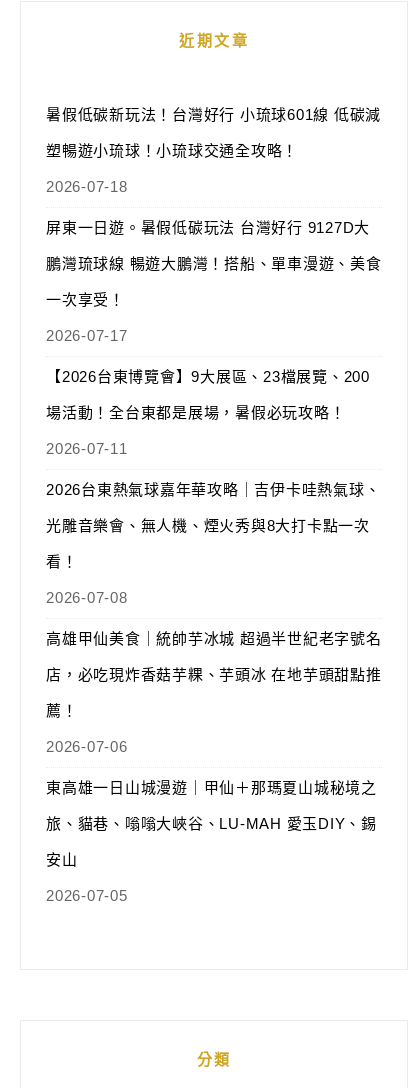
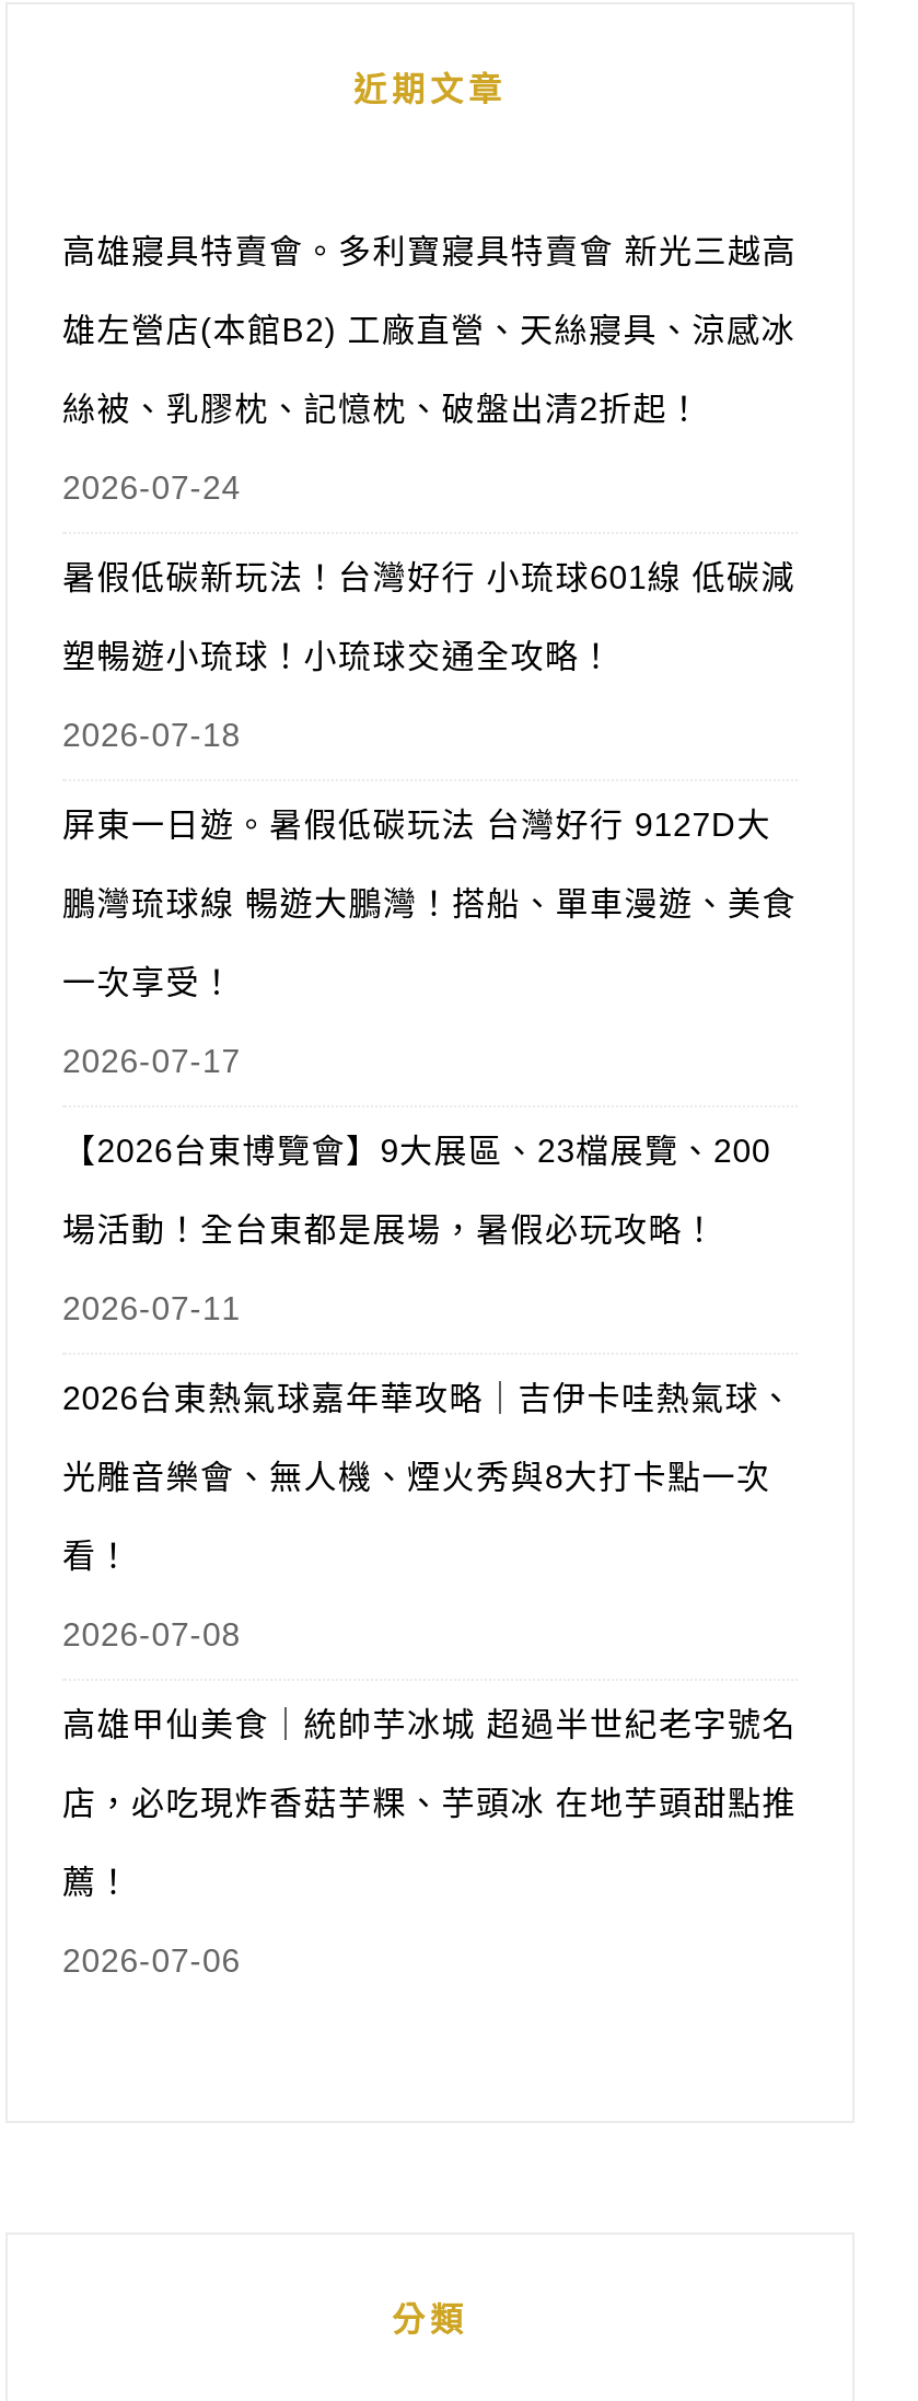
none -> [62,232,797,506] 高雄寢具特賣會。多利寶寢具特賣會 新光三越高 | 雄左營店(本館B2) 工廠直營、天絲寢具、涼感冰 | 絲被、乳膠枕、記憶枕、破盤出清2折起！ | 2026-07-24
moved [46,106,381,755] -> [62,558,797,1979]: 暑假低碳新玩法！台灣好行 小琉球601線 低碳減 | 塑暢遊小琉球！小琉球交通全攻略！ | 2026-07-18 | ... | 薦！ | 2026-07-06
[46,779,377,904] 東高雄一日山城漫遊｜甲仙＋那瑪夏山城秘境之 | 旅、貓巷、嗡嗡大峽谷、LU-MAH 愛玉DIY、錫 | 安山 | 2026-07-05 -> none

